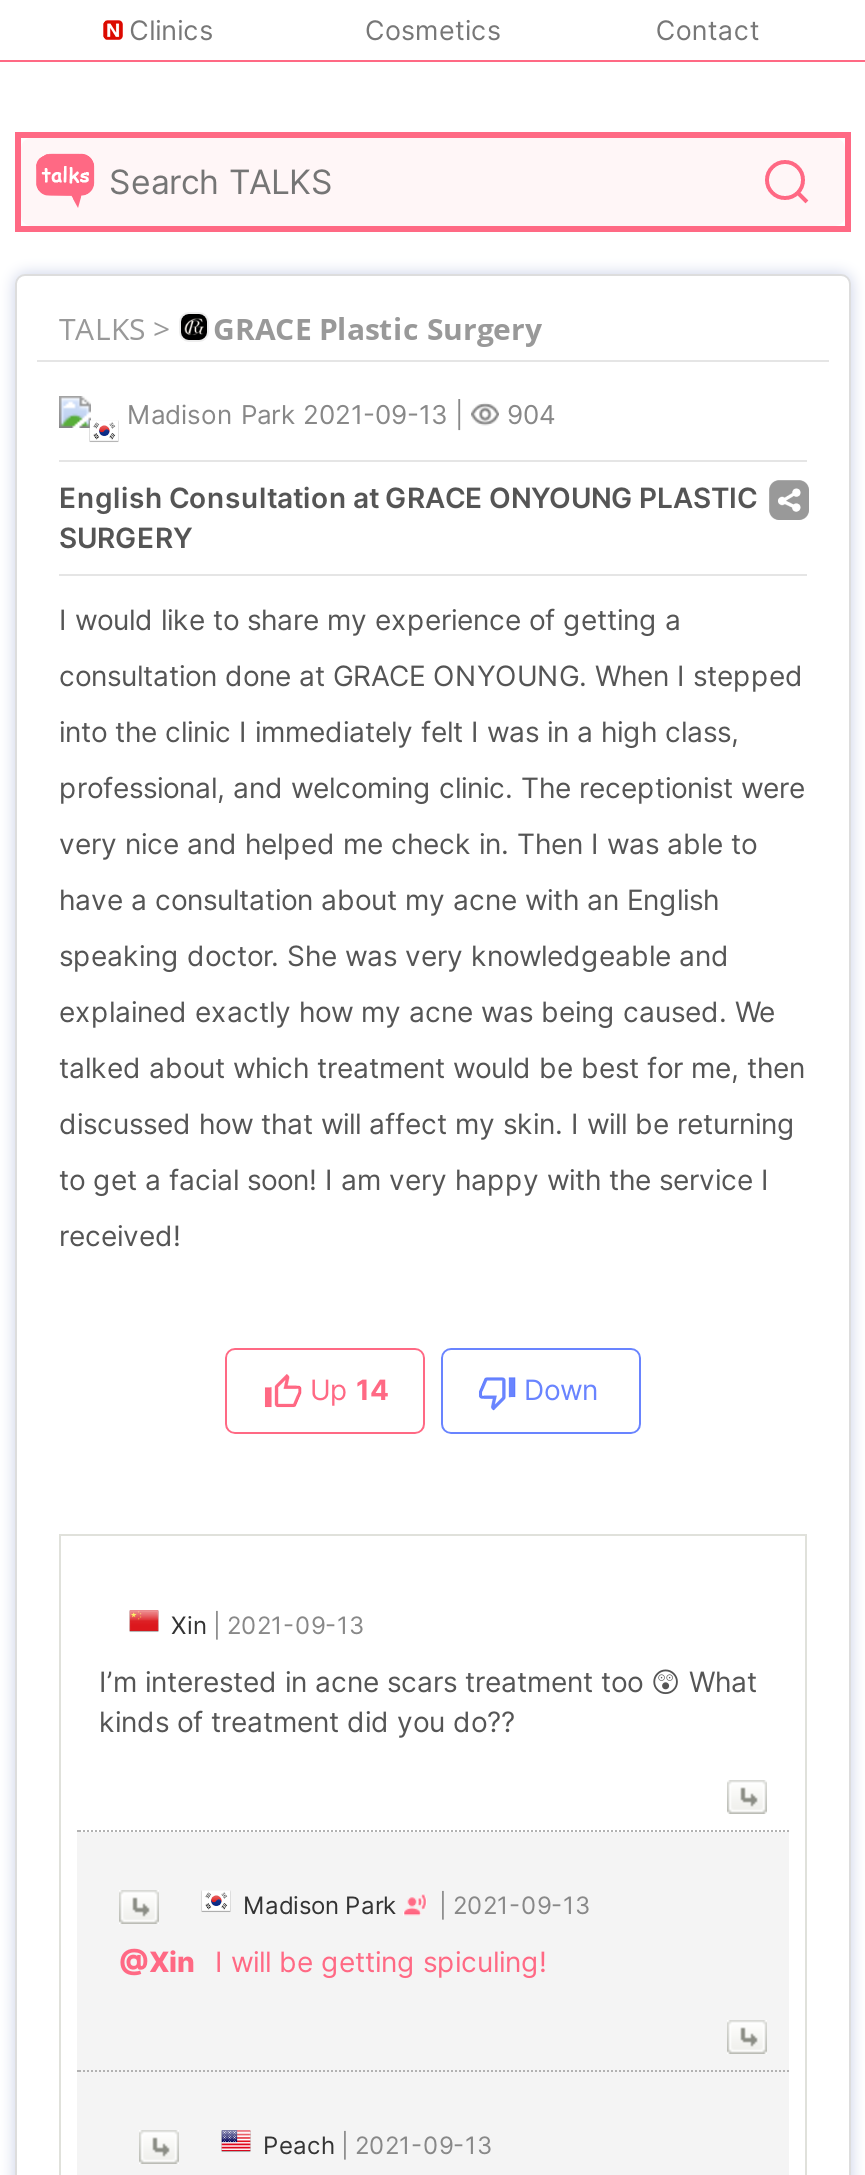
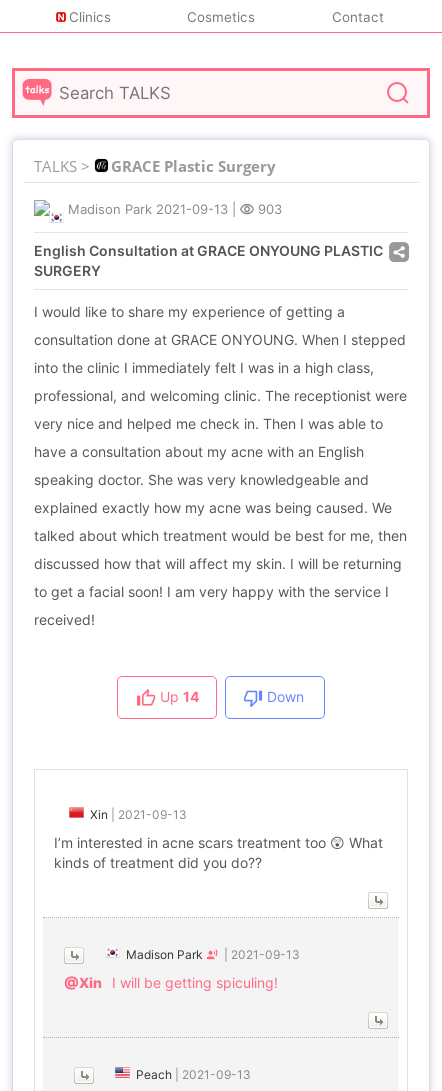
[507,398,555,430] 904 -> [258,201,282,217] 903

